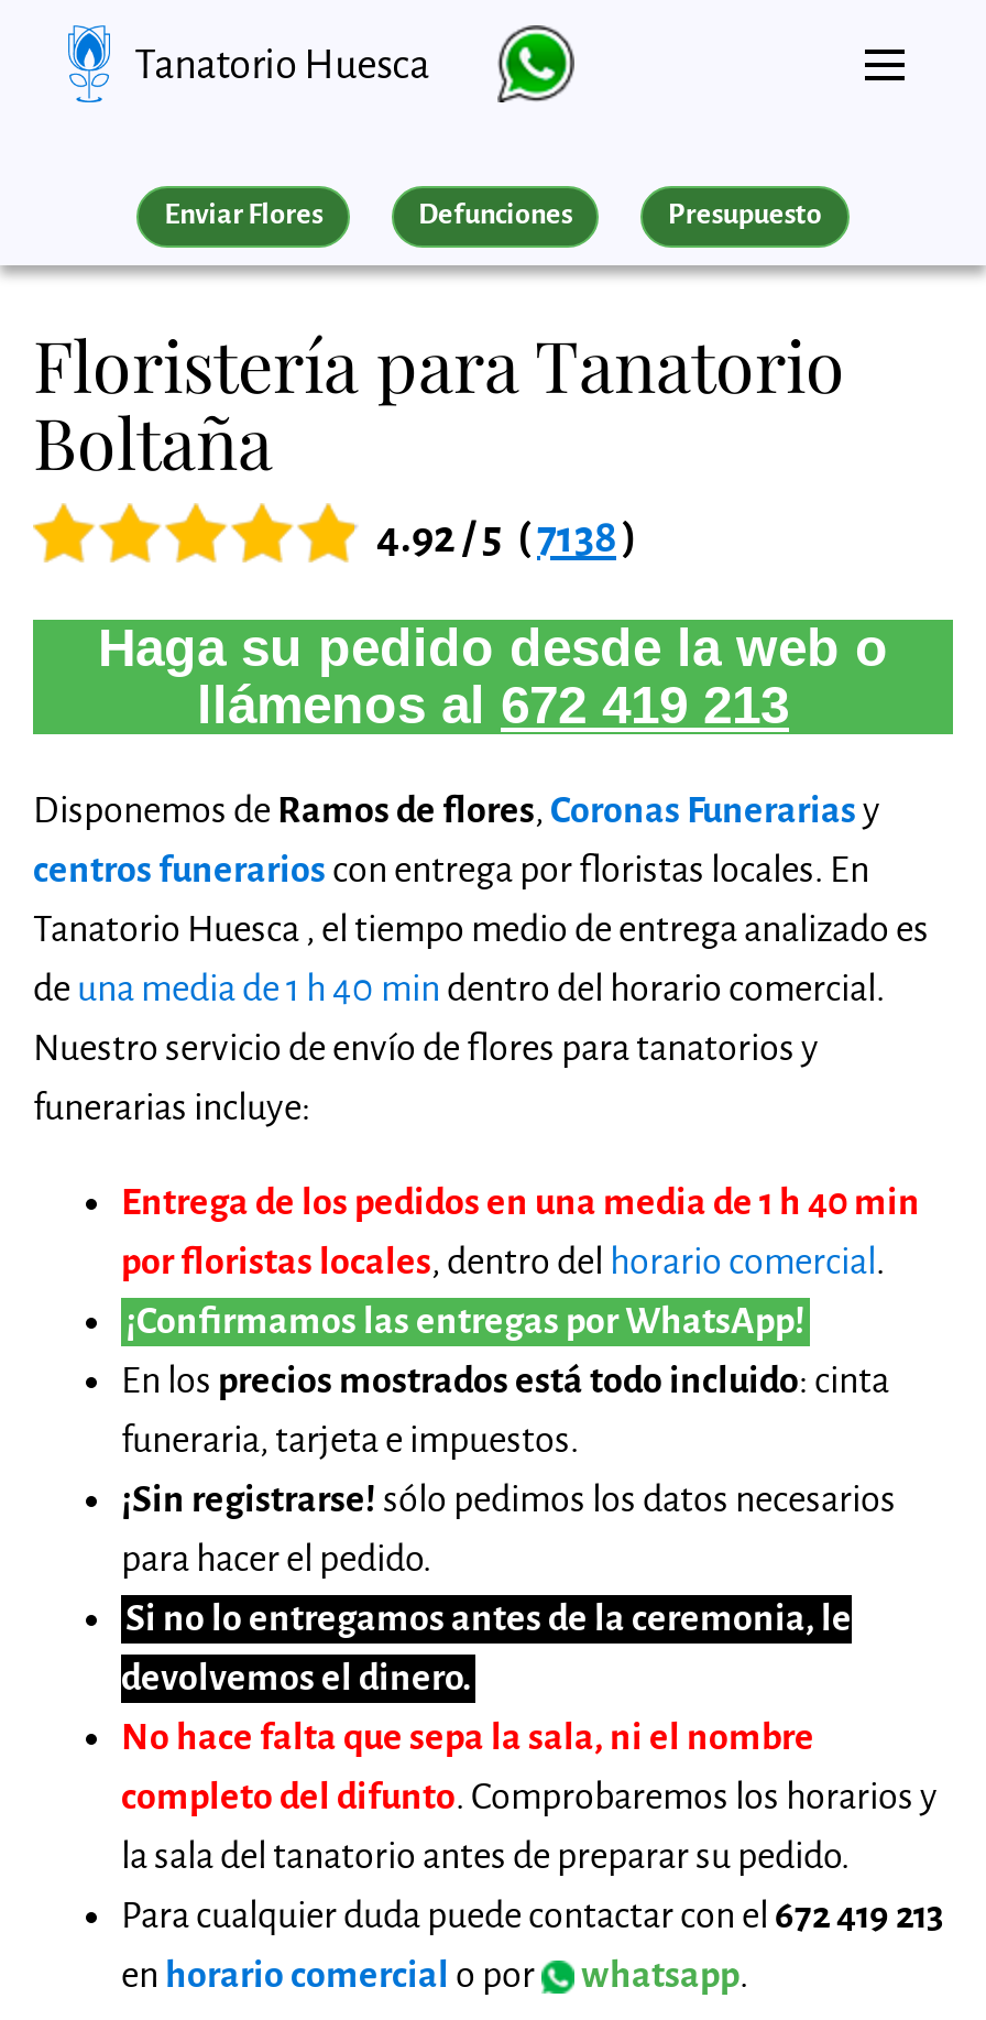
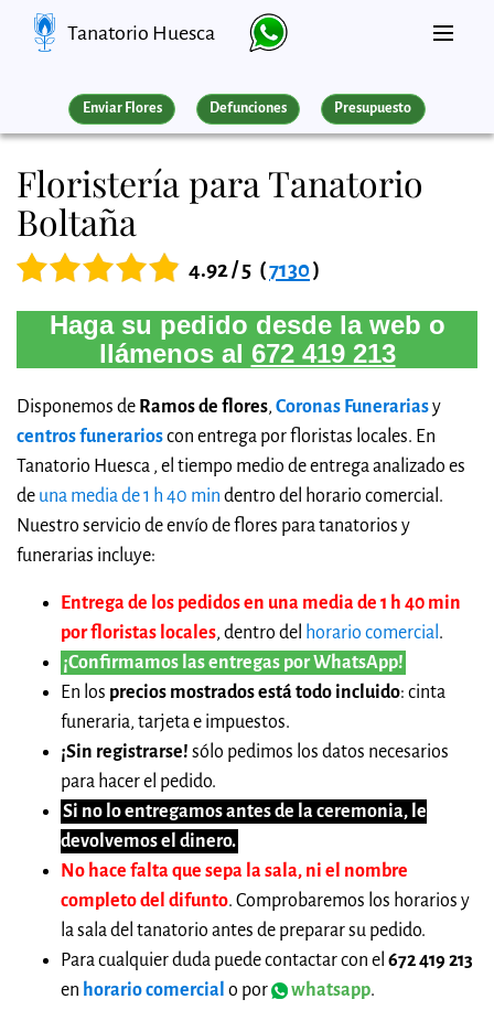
[376,514,636,560] 4.92 / 5 (7138) -> [189,258,320,281] 4.92 / 5 (7130)

